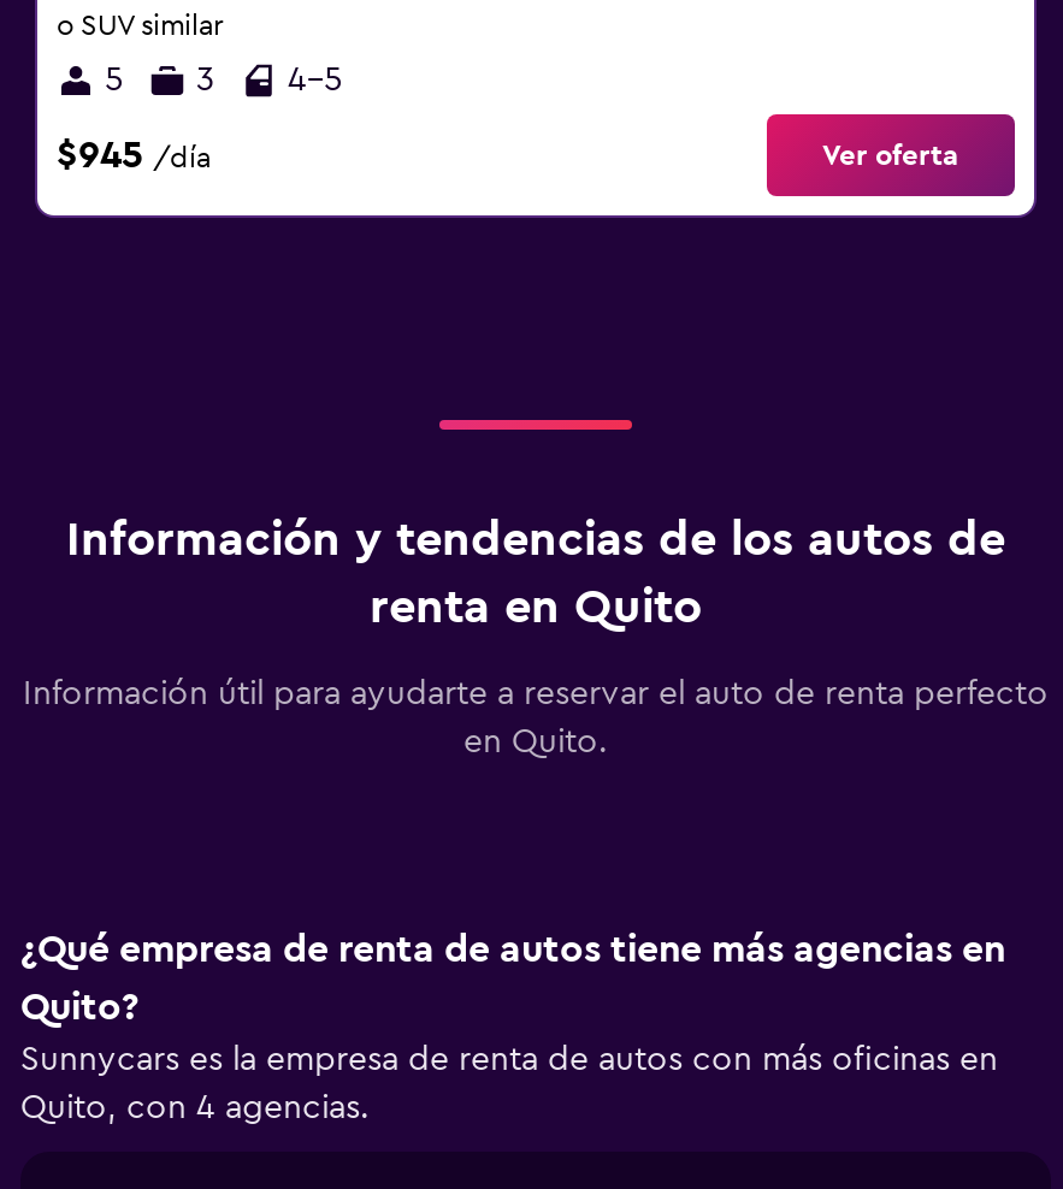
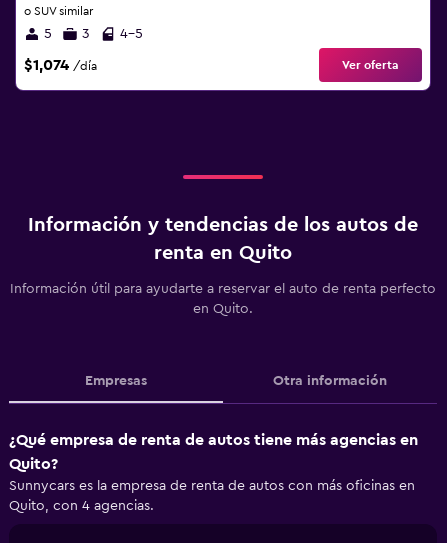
[57,136,211,174] $945 /día -> [24,57,97,73] $1,074 /día
none -> [85,374,387,388] Empresas | Otra información

